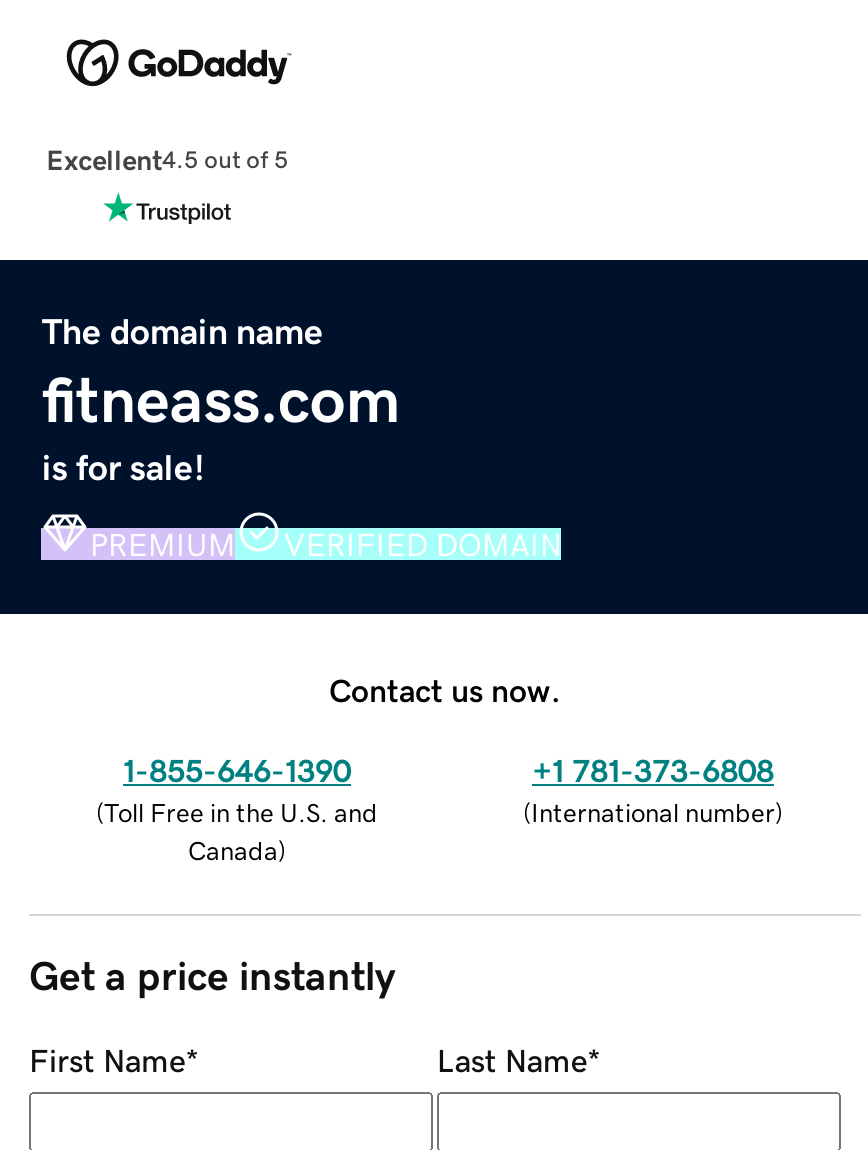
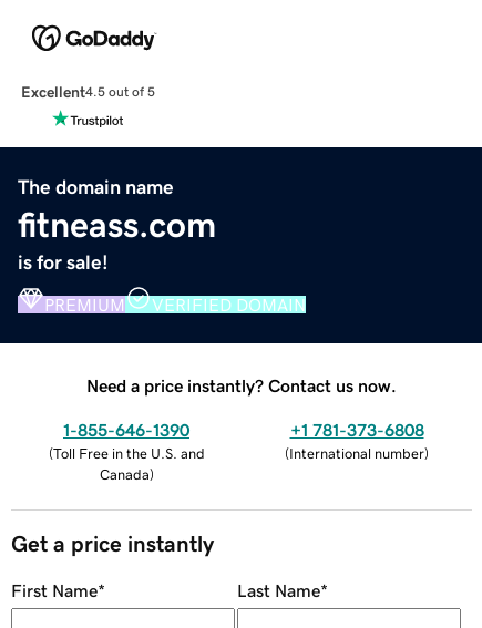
[329,673,561,705] Contact us now. -> [86,376,397,394] Need a price instantly? Contact us now.

